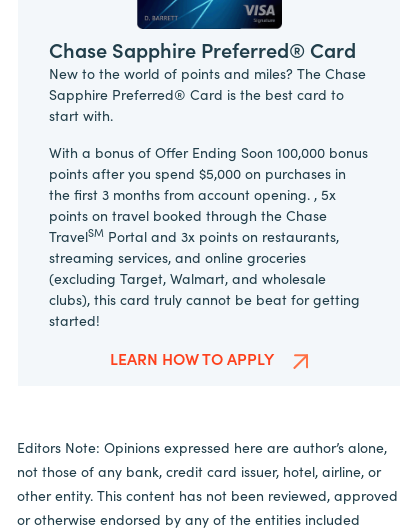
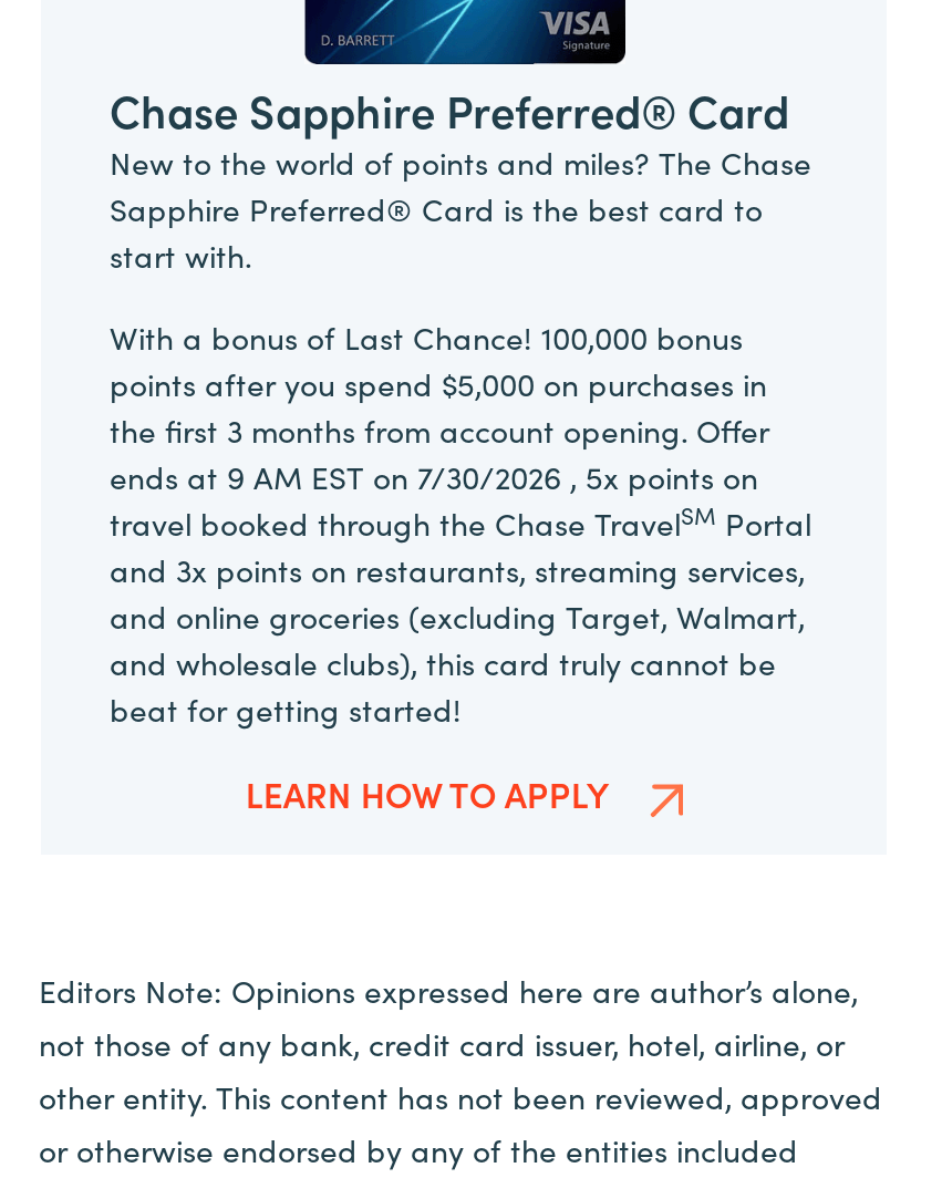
[49,142,368,162] With a bonus of Offer Ending Soon 100,000 bonus -> [110,314,743,359] With a bonus of Last Chance! 100,000 bonus
[49,184,360,330] the first 3 months from account opening. , 5x | points on travel booked through the Chase | TravelSM Portal and 3x points on restaurants, | streaming services, and online groceries | (excluding Target, Walmart, and wholesale | clubs), this card truly cannot be beat for getting | started! -> [110,407,811,731] the first 3 months from account opening. Offer | ends at 9 AM EST on 7/30/2026 , 5x points on | travel booked through the Chase TravelSM Portal | and 3x points on restaurants, streaming services, | and online groceries (excluding Target, Walmart, | and wholesale clubs), this card truly cannot be | beat for getting started!

